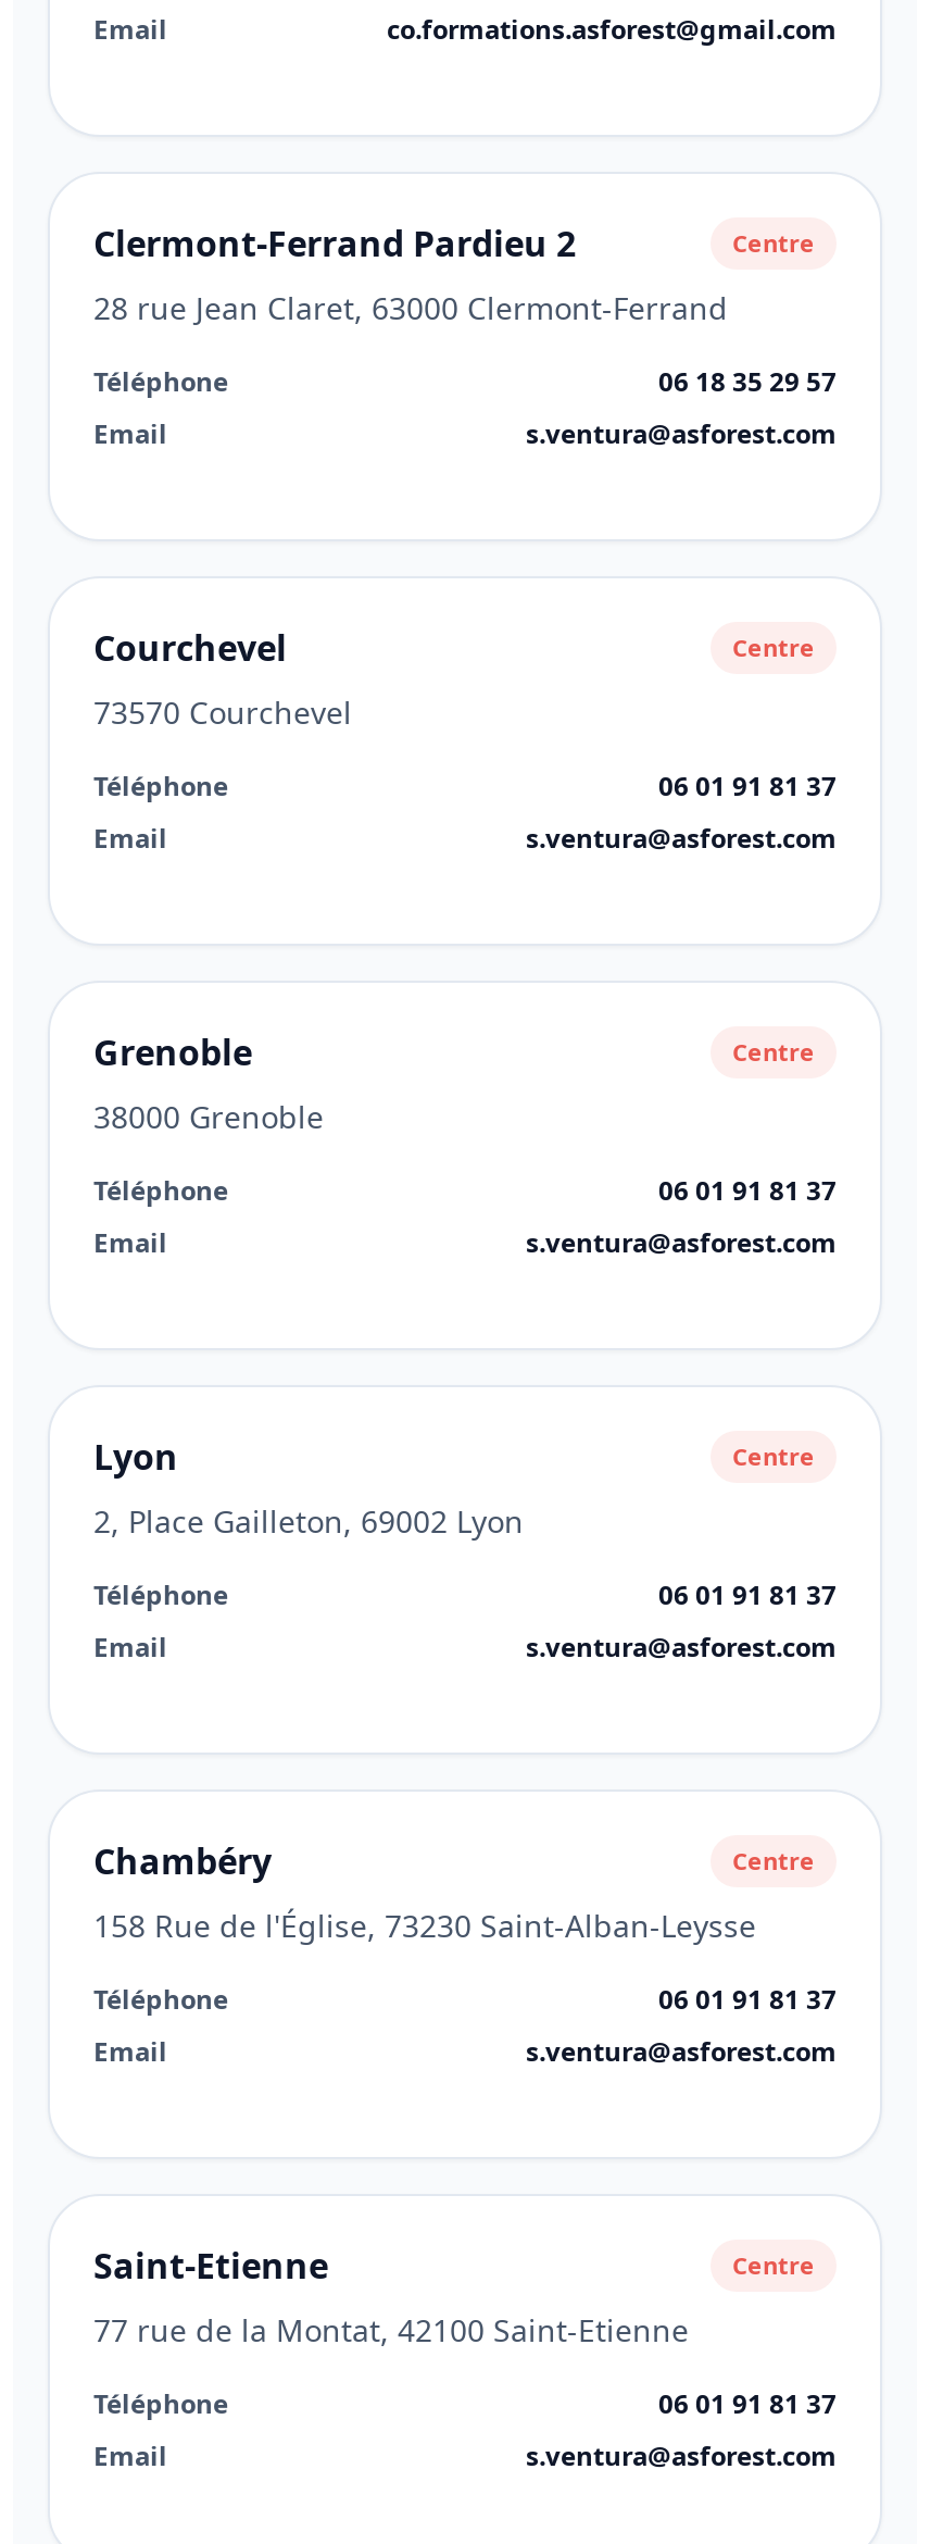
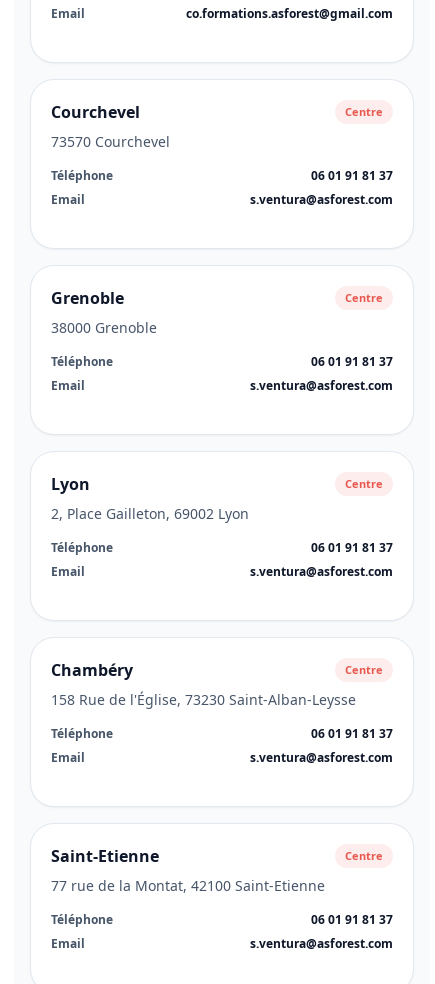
[93,221,837,453] Clermont-Ferrand Pardieu 2 | Centre | 28 rue Jean Claret, 63000 Clermont-Ferrand | Téléphone | 06 18 35 29 57 | Email | s.ventura@asforest.com -> none

